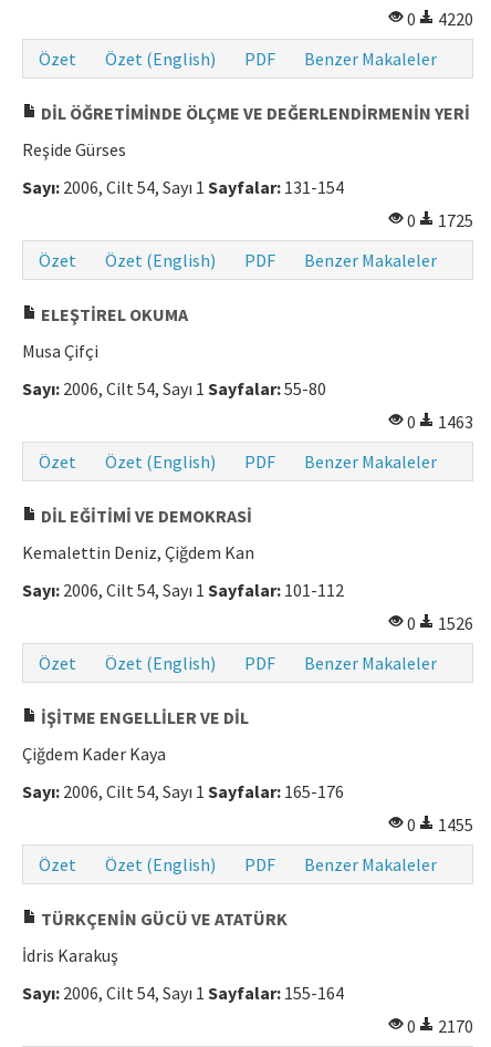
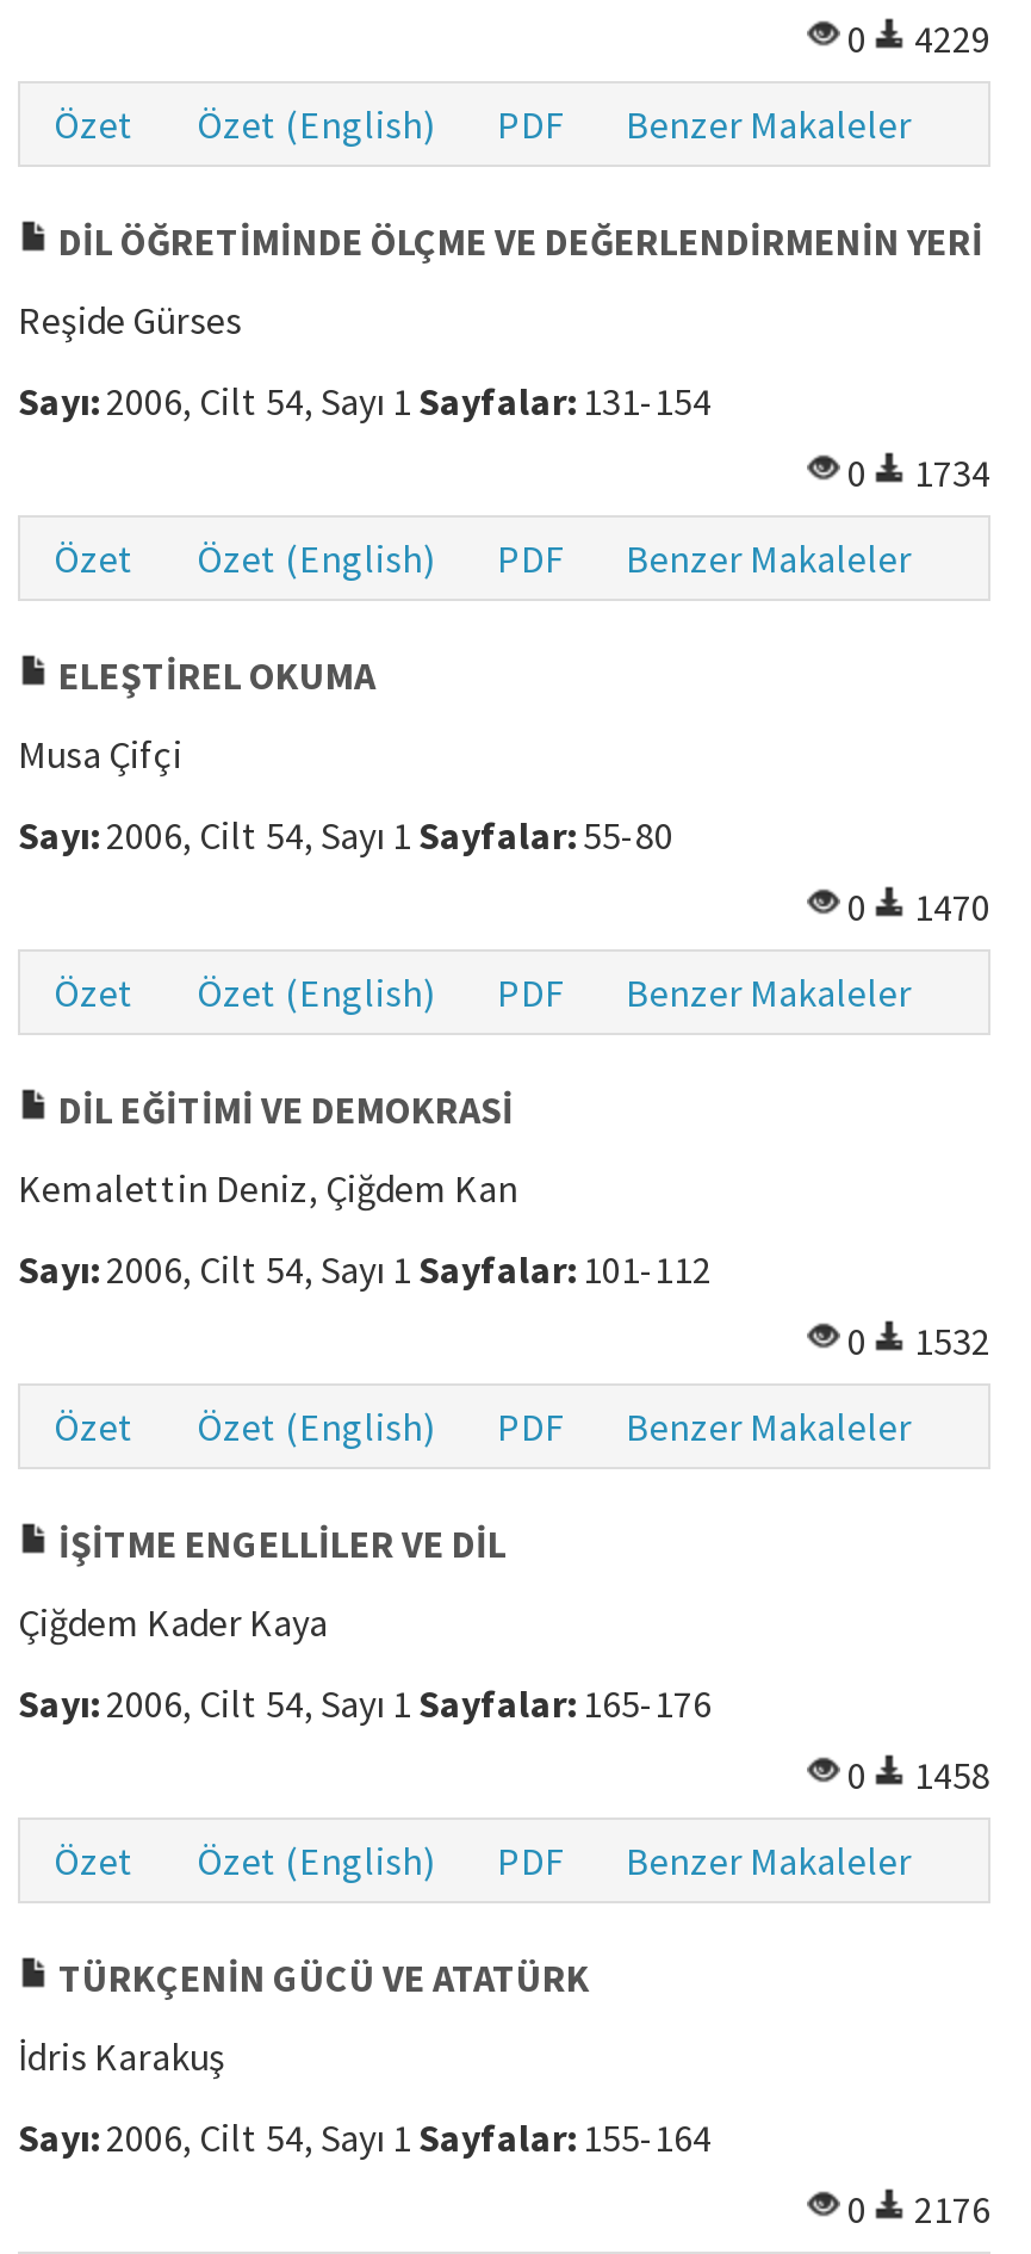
[404,8,473,30] 0 4220 -> [840,15,990,63] 0 4229
[404,210,473,232] 0 1725 -> [840,449,990,497] 0 1734
[404,411,473,433] 0 1463 -> [840,883,990,931] 0 1470
[404,612,473,635] 0 1526 -> [840,1318,990,1365] 0 1532
[404,814,473,836] 0 1455 -> [840,1752,990,1799] 0 1458
[404,1015,473,1037] 0 2170 -> [840,2186,990,2233] 0 2176

